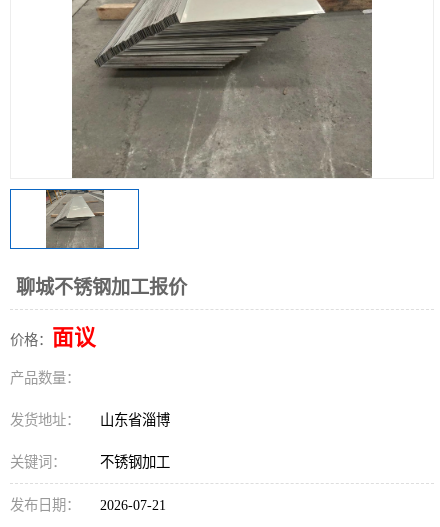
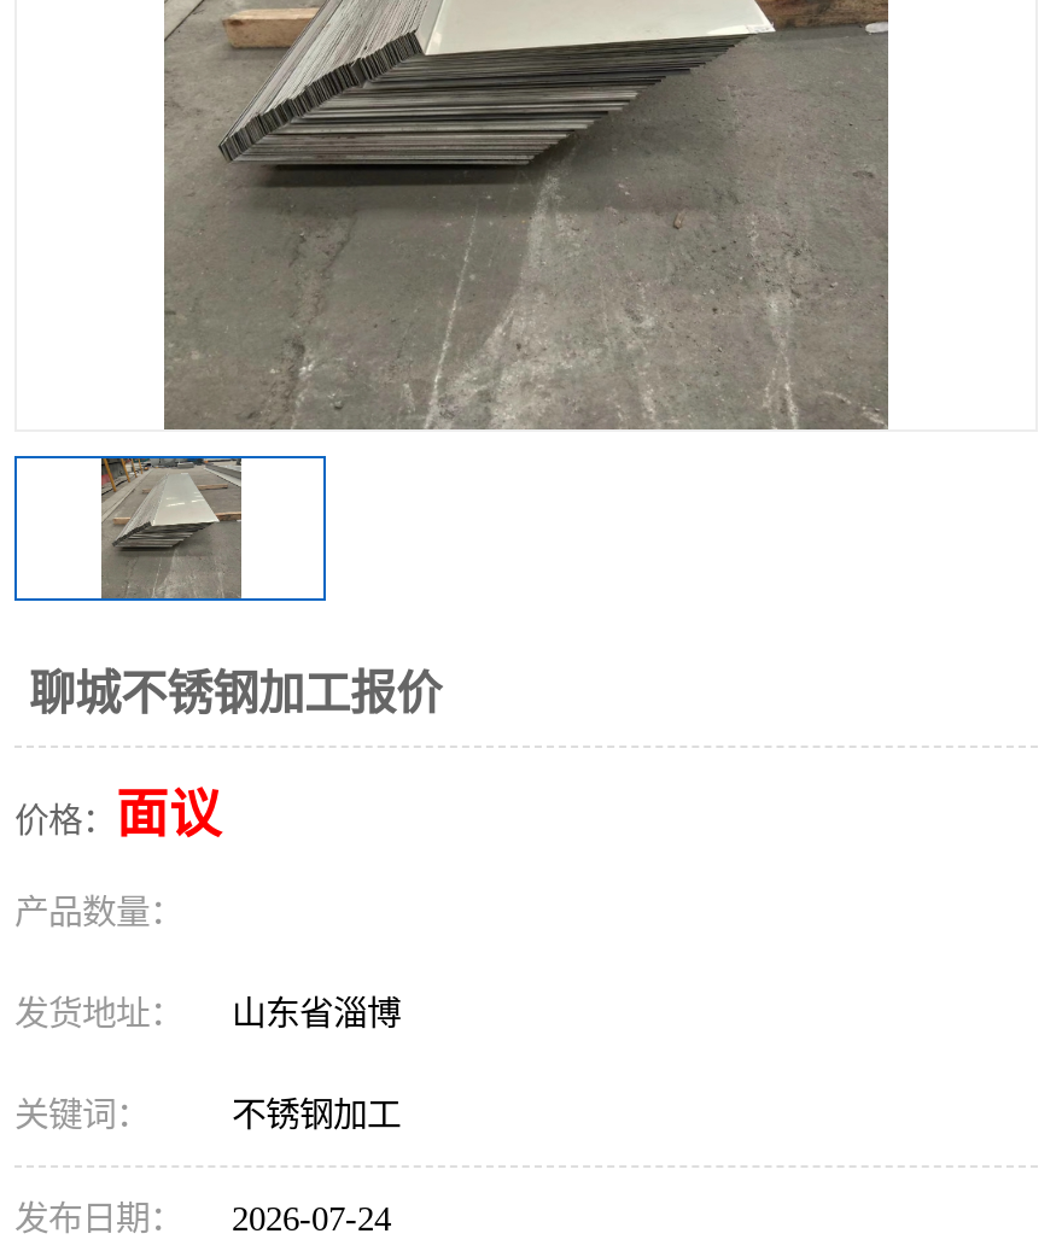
[10,497,166,513] 发布日期： 2026-07-21 -> [14,1199,391,1238] 发布日期： 2026-07-24

